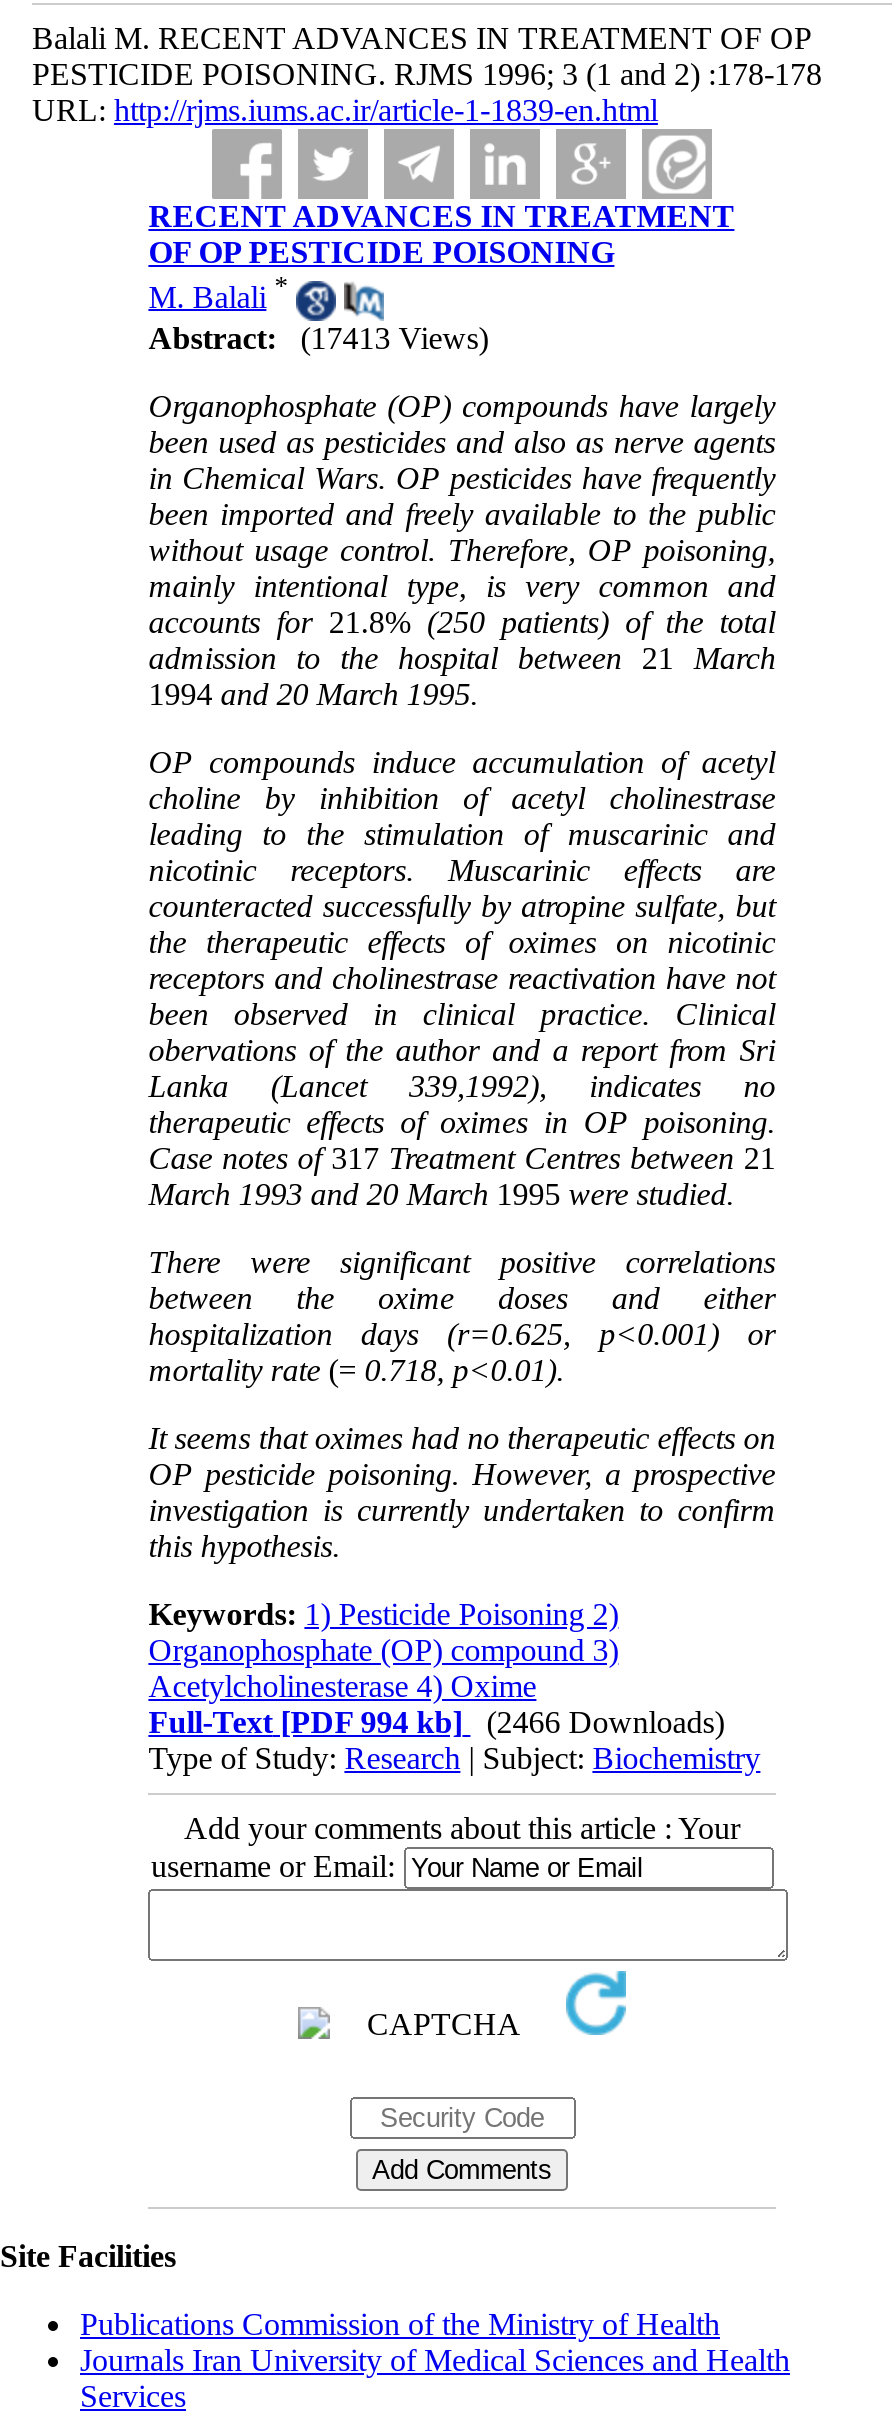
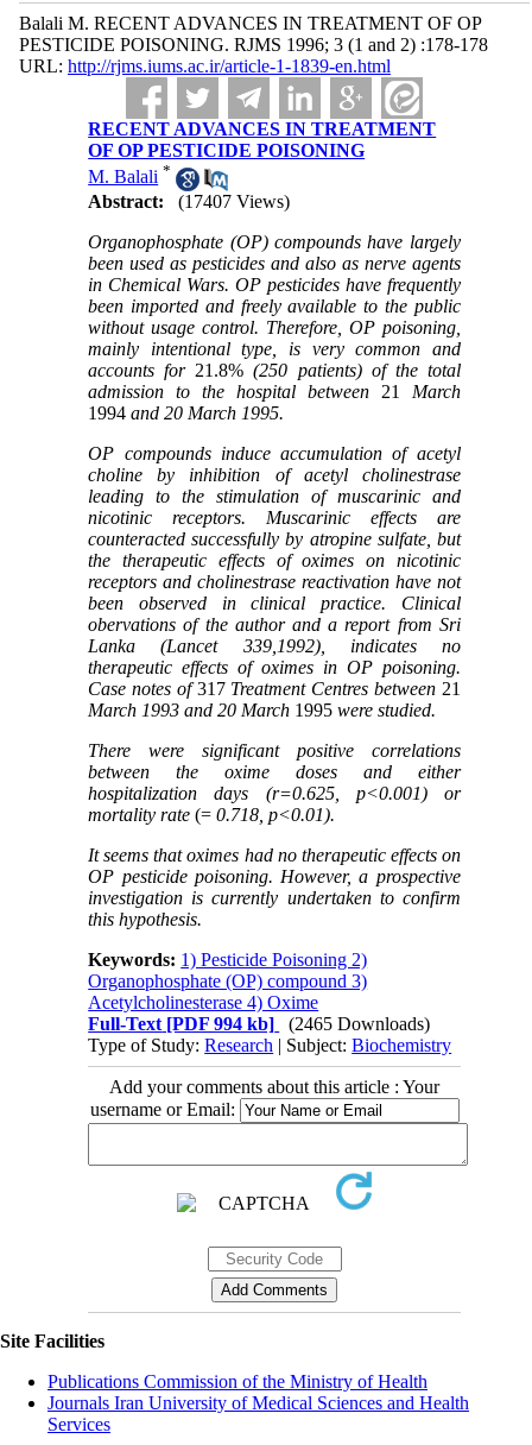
[148,320,488,354] Abstract: (17413 Views) -> [88,191,290,211] Abstract: (17407 Views)
[148,1704,724,1738] Full-Text [PDF 994 kb] (2466 Downloads) -> [88,1013,430,1033] Full-Text [PDF 994 kb] (2465 Downloads)

